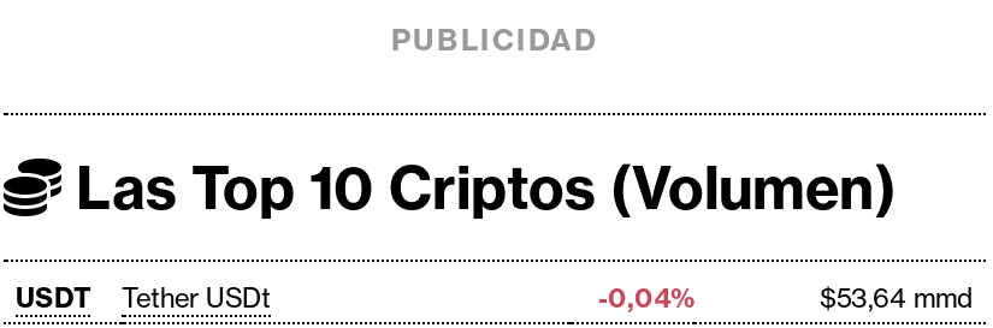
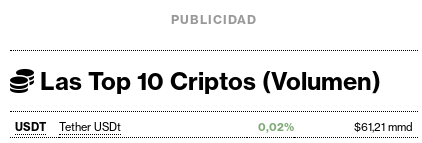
[598,282,694,316] -0,04% -> [258,120,294,134] 0,02%
[820,282,974,316] $53,64 mmd -> [354,120,413,134] $61,21 mmd

